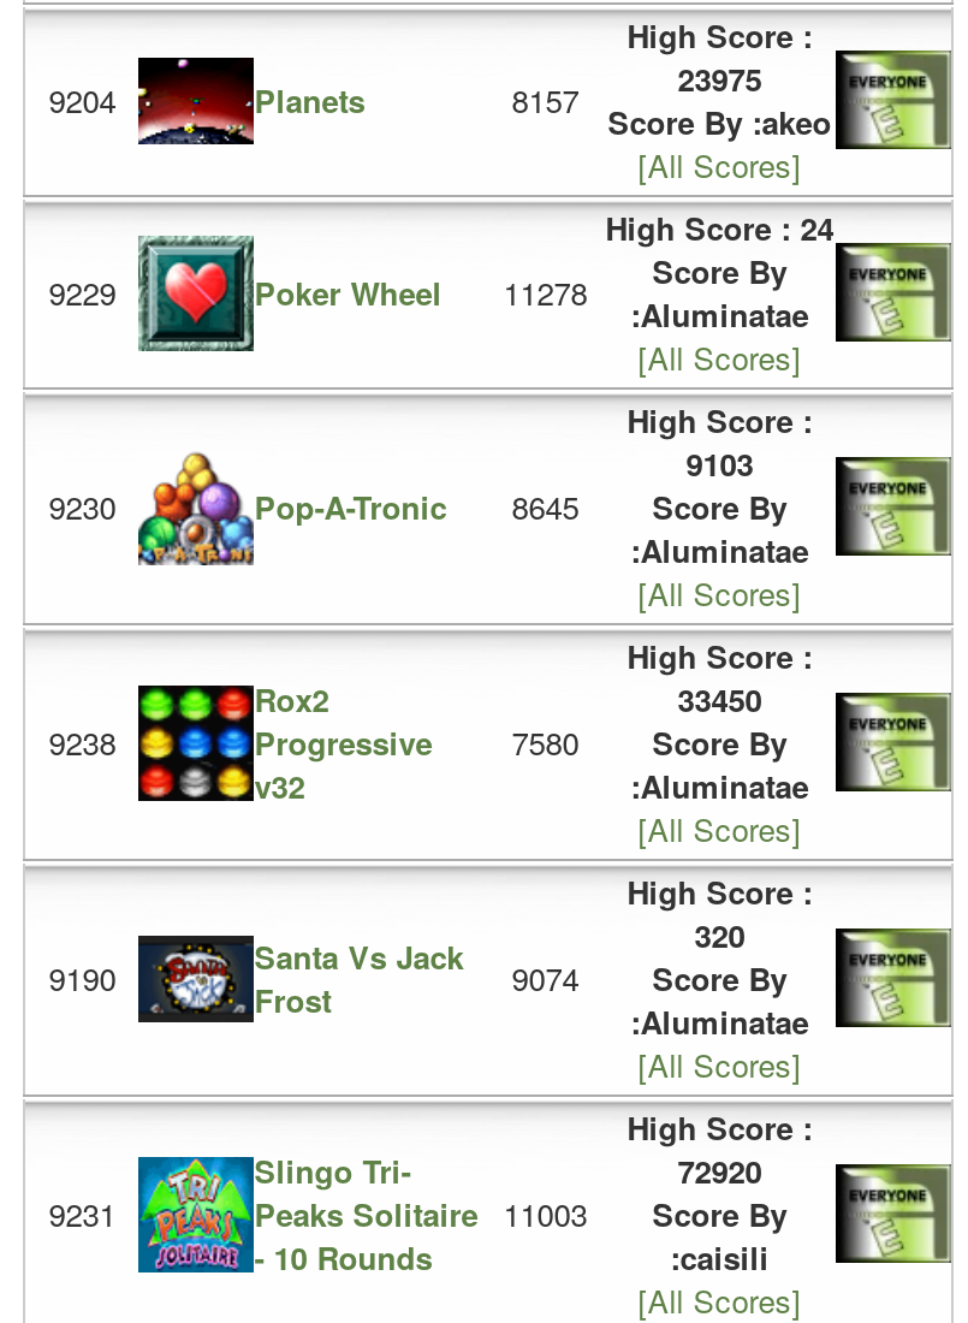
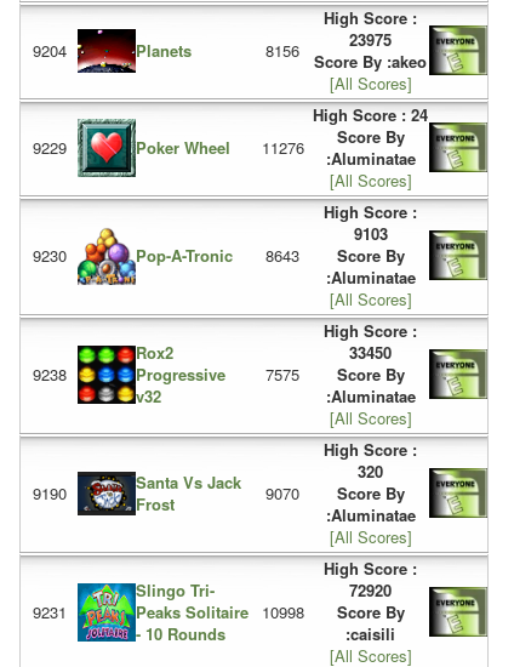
[512,77,831,144] 8157 Score By :akeo -> [266,39,427,73] 8156 Score By :akeo
[254,248,809,337] Poker Wheel 11278 :Aluminatae Score By -> [136,125,415,170] Poker Wheel 11276 :Aluminatae Score By
[254,483,787,529] Pop-A-Tronic 8645 Score By -> [136,244,405,267] Pop-A-Tronic 8643 Score By
[254,719,787,765] Progressive 7580 Score By -> [136,363,405,386] Progressive 7575 Score By
[254,933,787,1001] Santa Vs Jack 9074 Score By -> [136,471,405,504] Santa Vs Jack 9070 Score By
[254,1191,787,1236] Peaks Solitaire 11003 Score By -> [136,600,405,623] Peaks Solitaire 10998 Score By

